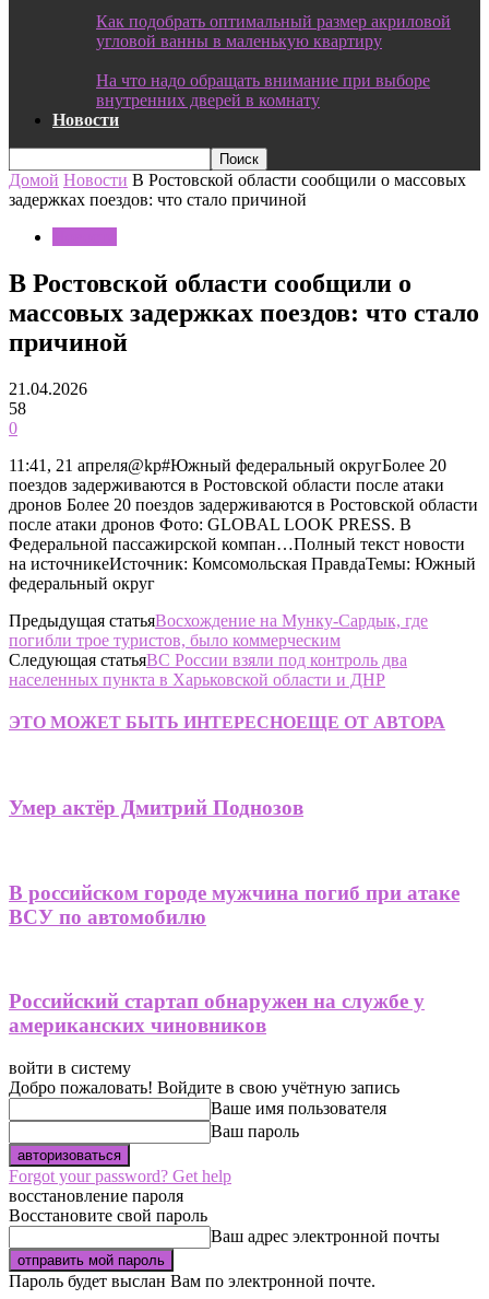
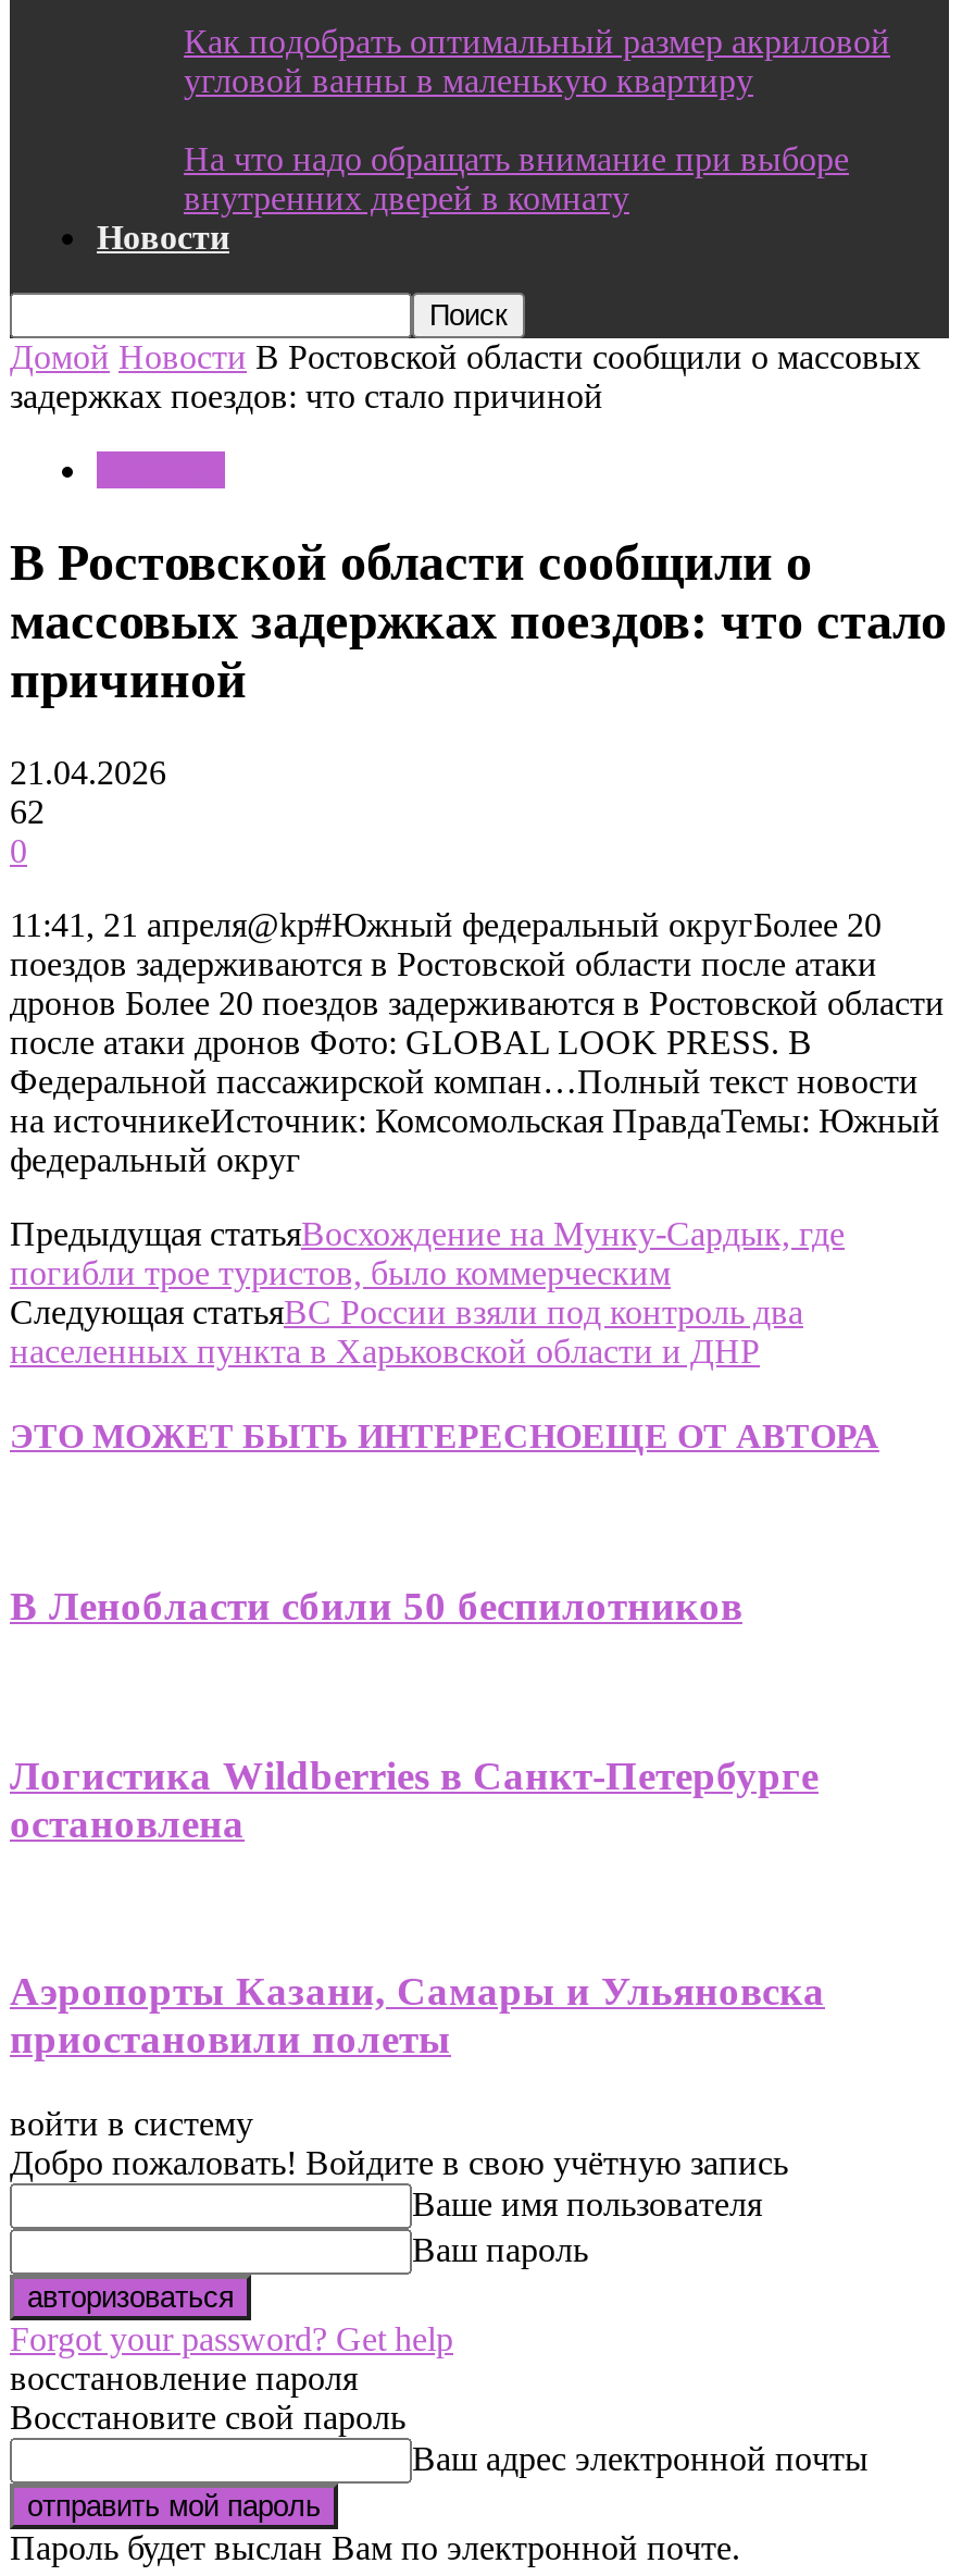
[9,399,26,417] 58 -> [10,793,45,830] 62
[9,796,303,819] Умер актёр Дмитрий Поднозов -> [10,1583,742,1629] В Ленобласти сбили 50 беспилотников
[9,881,460,928] В российском городе мужчина погиб при атаке | ВСУ по автомобилю -> [10,1751,819,1845] Логистика Wildberries в Санкт-Петербурге | остановлена
[9,989,425,1036] Российский стартап обнаружен на службе у | американских чиновников -> [10,1968,825,2061] Аэропорты Казани, Самары и Ульяновска | приостановили полеты

